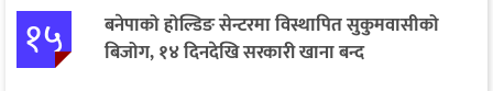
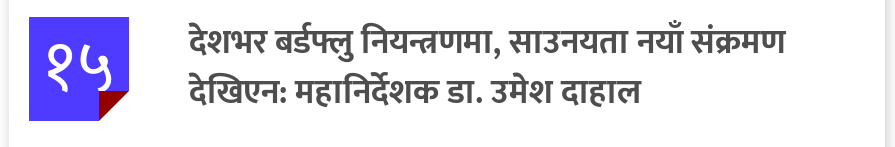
[105,10,439,68] बनेपाको होल्डिङ सेन्टरमा विस्थापित सुकुमवासीको | बिजोग, १४ दिनदेखि सरकारी खाना बन्द -> [189,16,785,122] देशभर बर्डफ्लु नियन्त्रणमा, साउनयता नयाँ संक्रमण | देखिएन: महानिर्देशक डा. उमेश दाहाल

